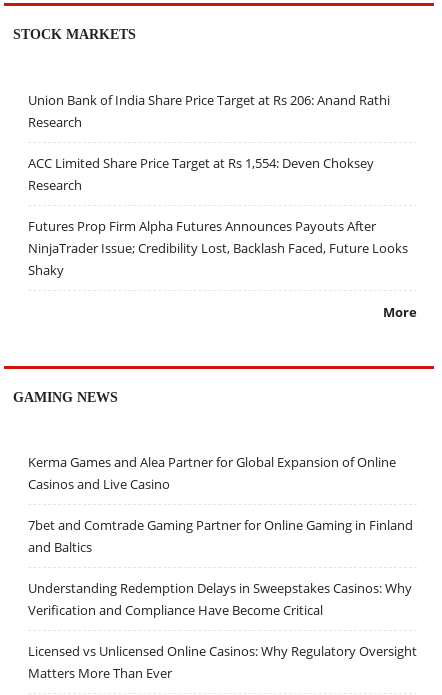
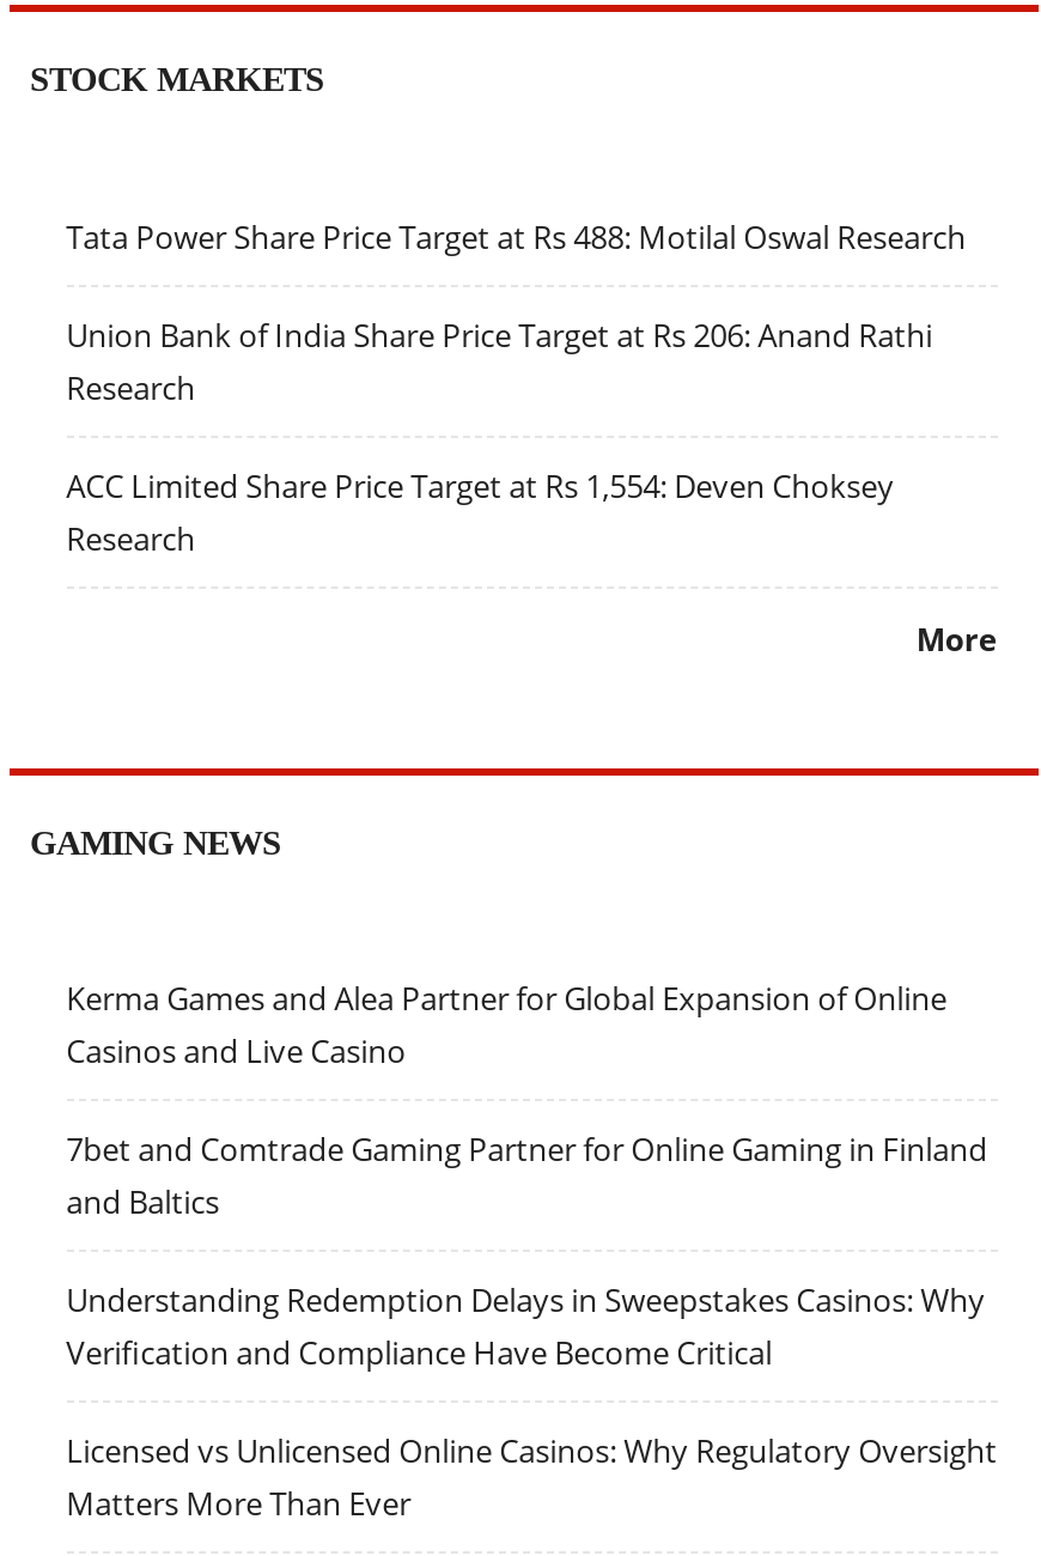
none -> [66,214,966,258] Tata Power Share Price Target at Rs 488: Motilal Oswal Research
moved [28,91,390,194] -> [66,313,932,559]: Union Bank of India Share Price Target at Rs 206: Anand Rathi | Research | ACC Limited Share Price Target at Rs 1,554: Deven Choksey | Research
[28,217,408,279] Futures Prop Firm Alpha Futures Announces Payouts After | NinjaTrader Issue; Credibility Lost, Backlash Faced, Future Looks | Shaky -> none

